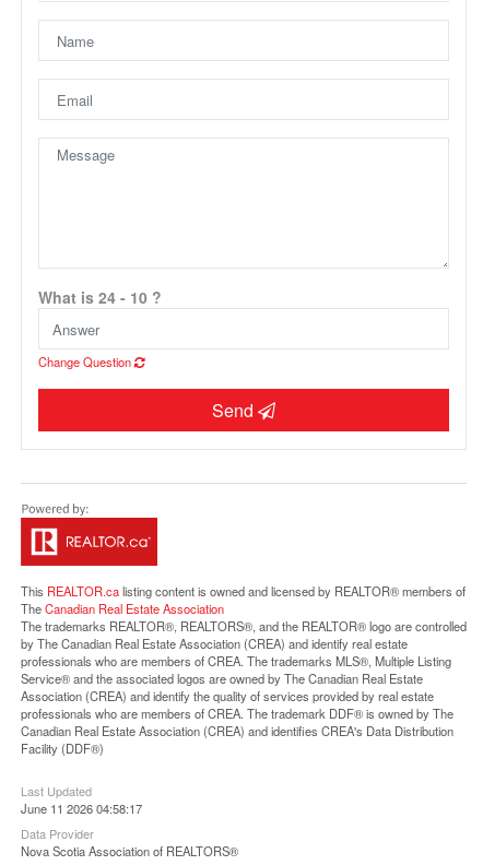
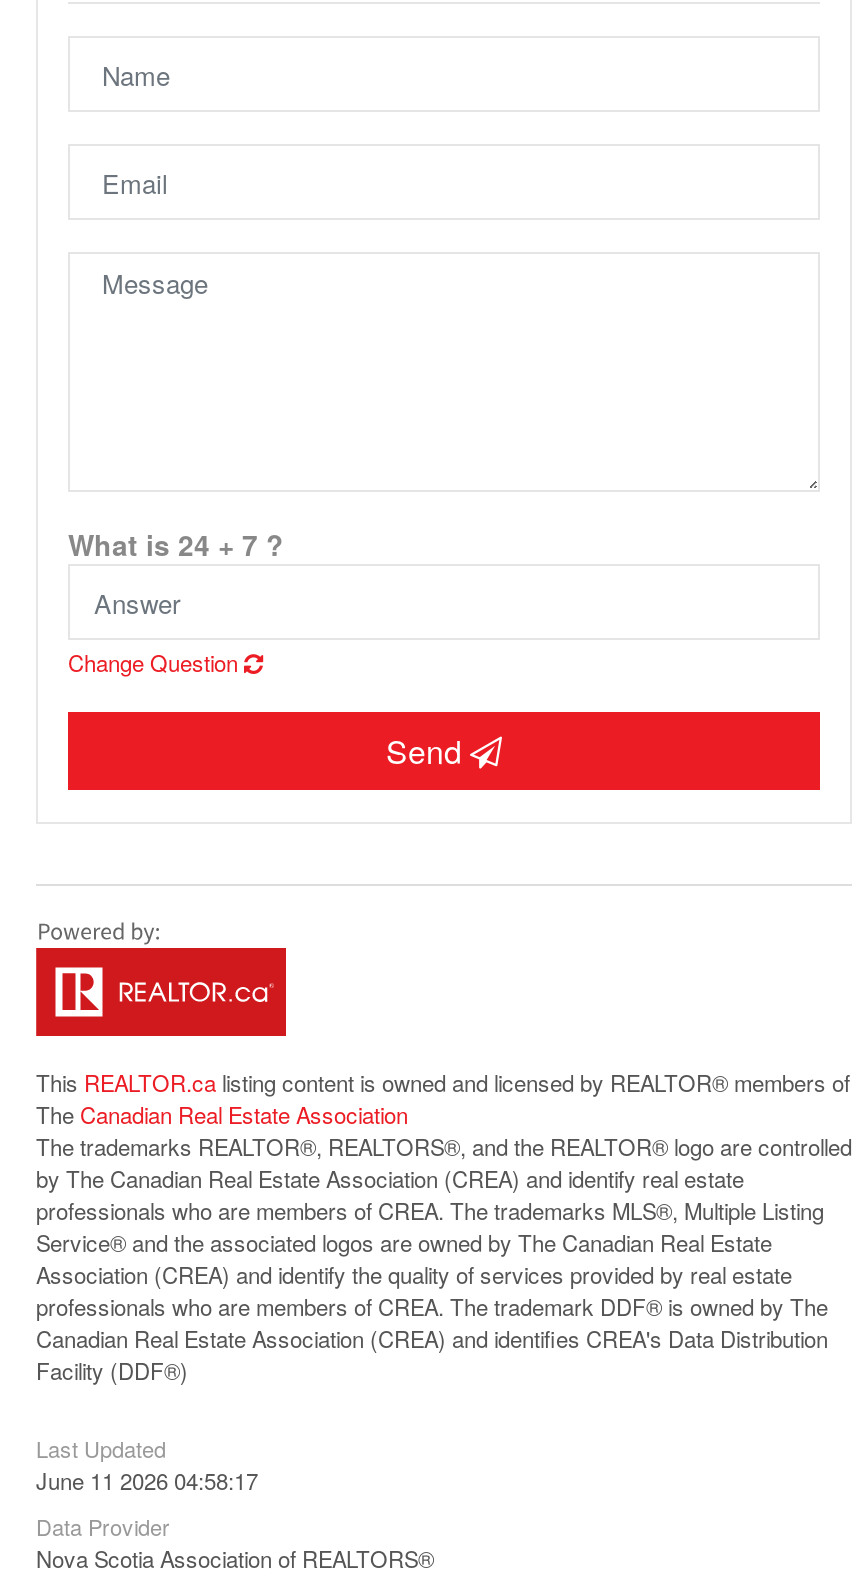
[38,286,162,308] What is 24 - 10 ? -> [68,524,284,564] What is 24 + 7 ?

